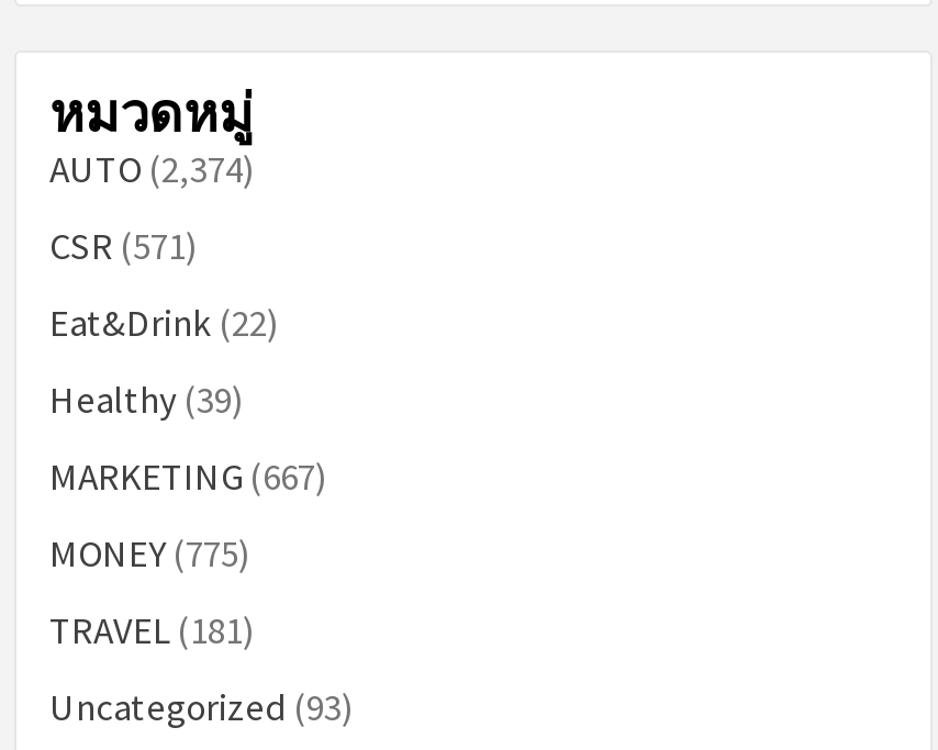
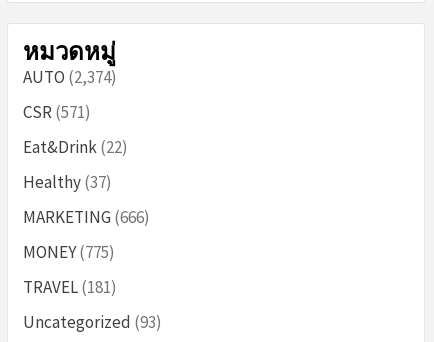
[49,376,245,424] Healthy (39) -> [23,171,112,193] Healthy (37)
[49,452,328,501] MARKETING (667) -> [23,206,150,228] MARKETING (666)

